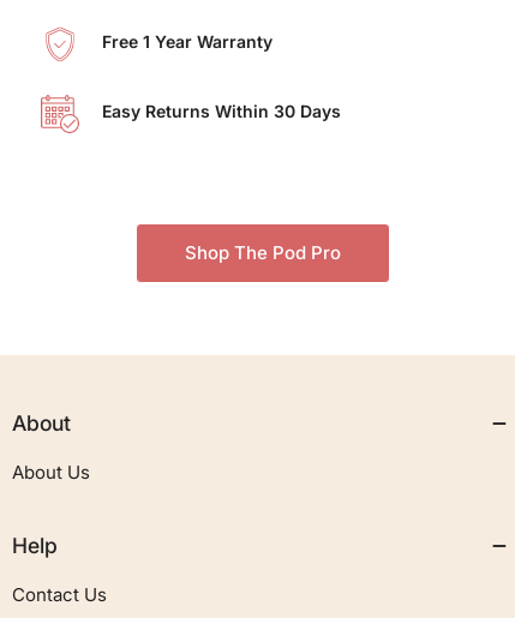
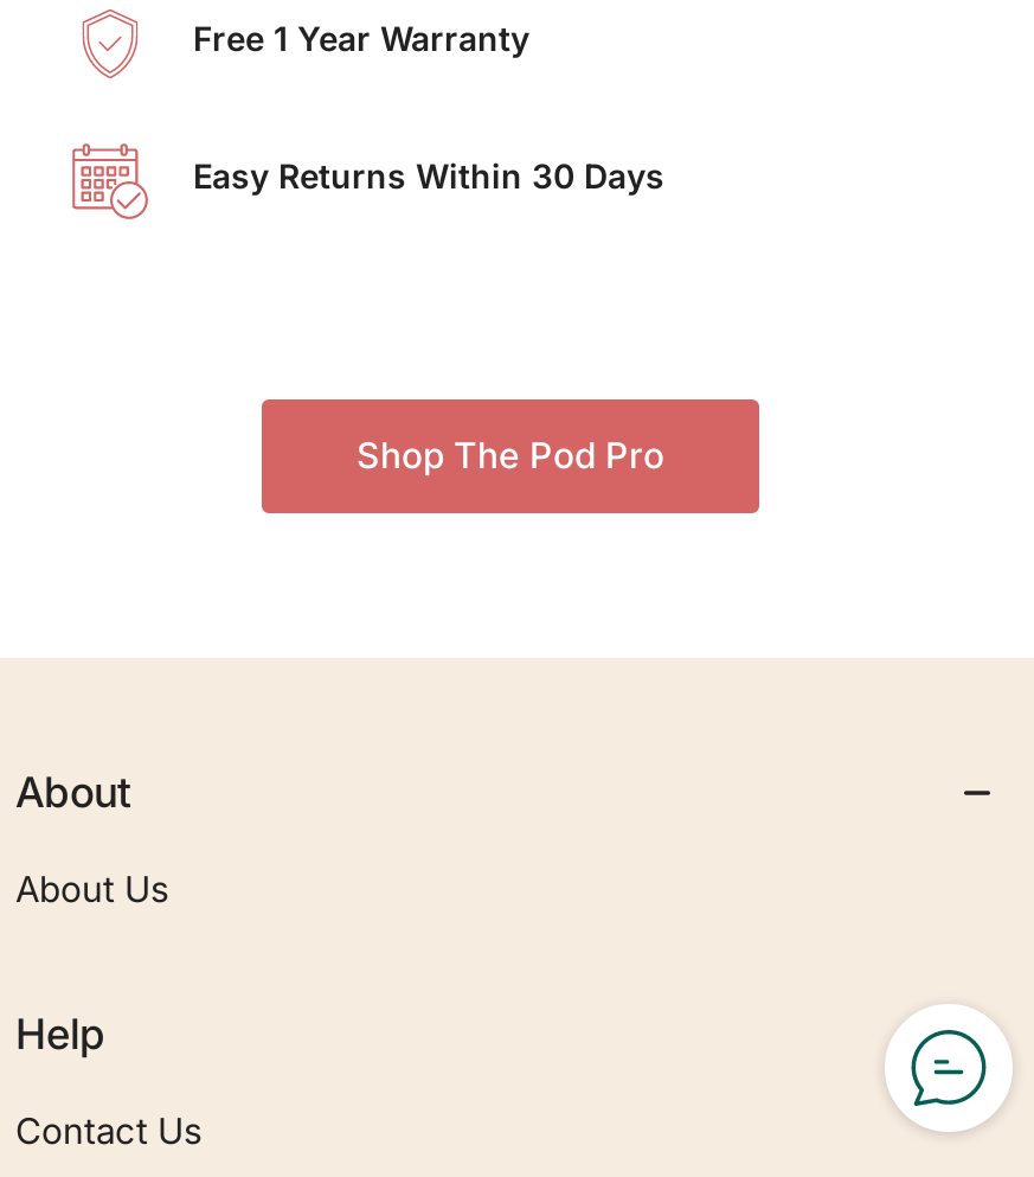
none -> [887,1006,1010,1130] [image]

